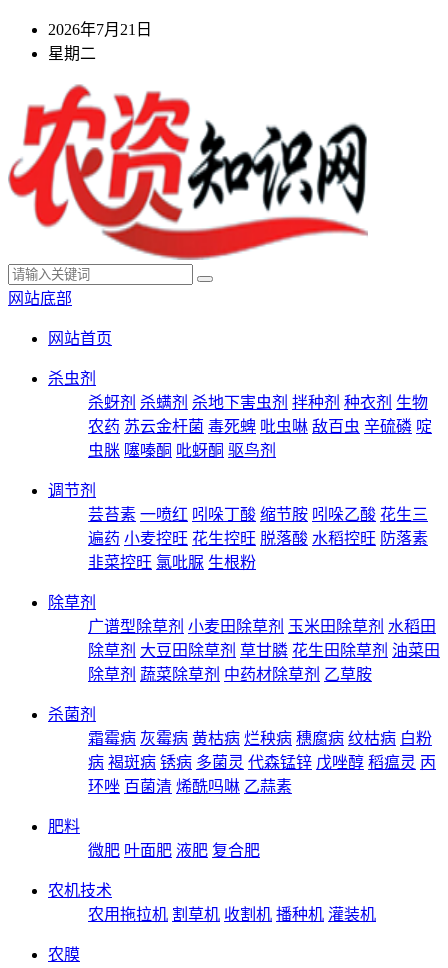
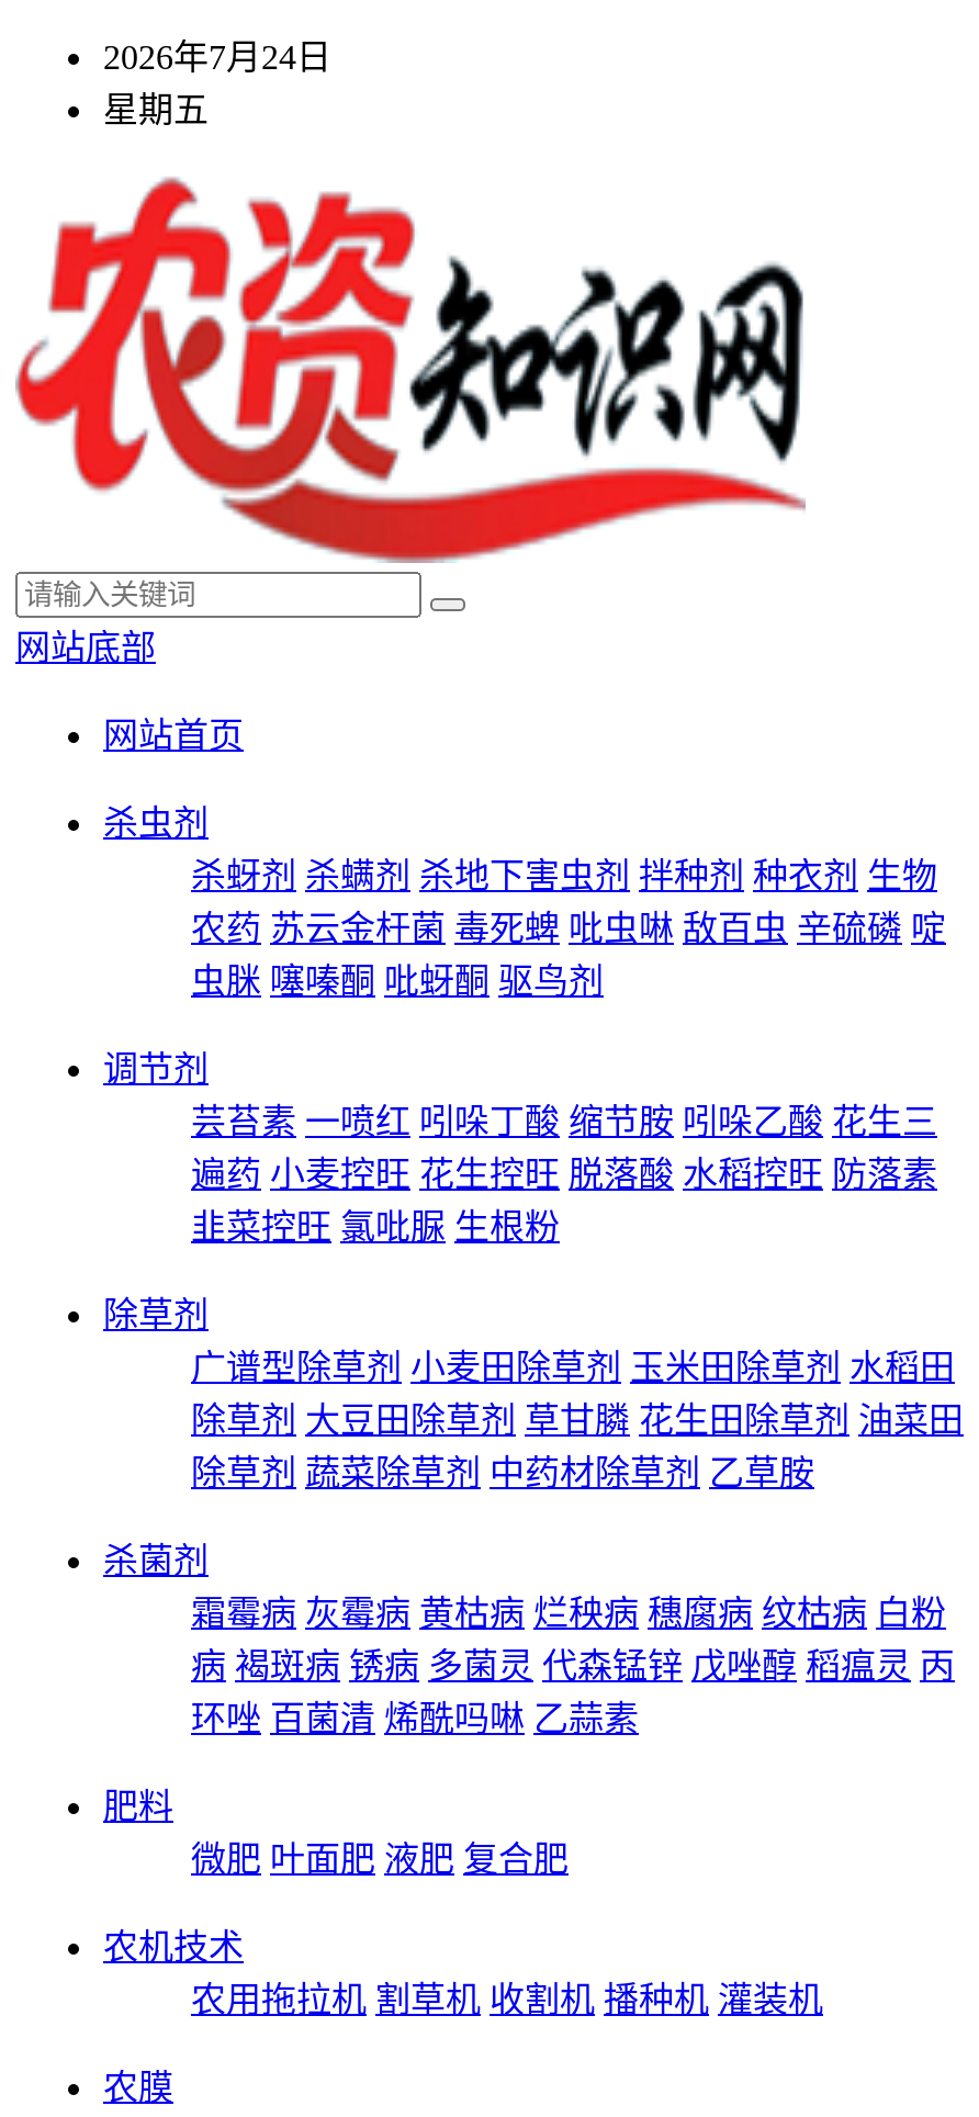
[48,21,152,38] 2026年7月21日 -> [103,38,331,76] 2026年7月24日
[48,45,96,62] 星期二 -> [103,91,209,128] 星期五

